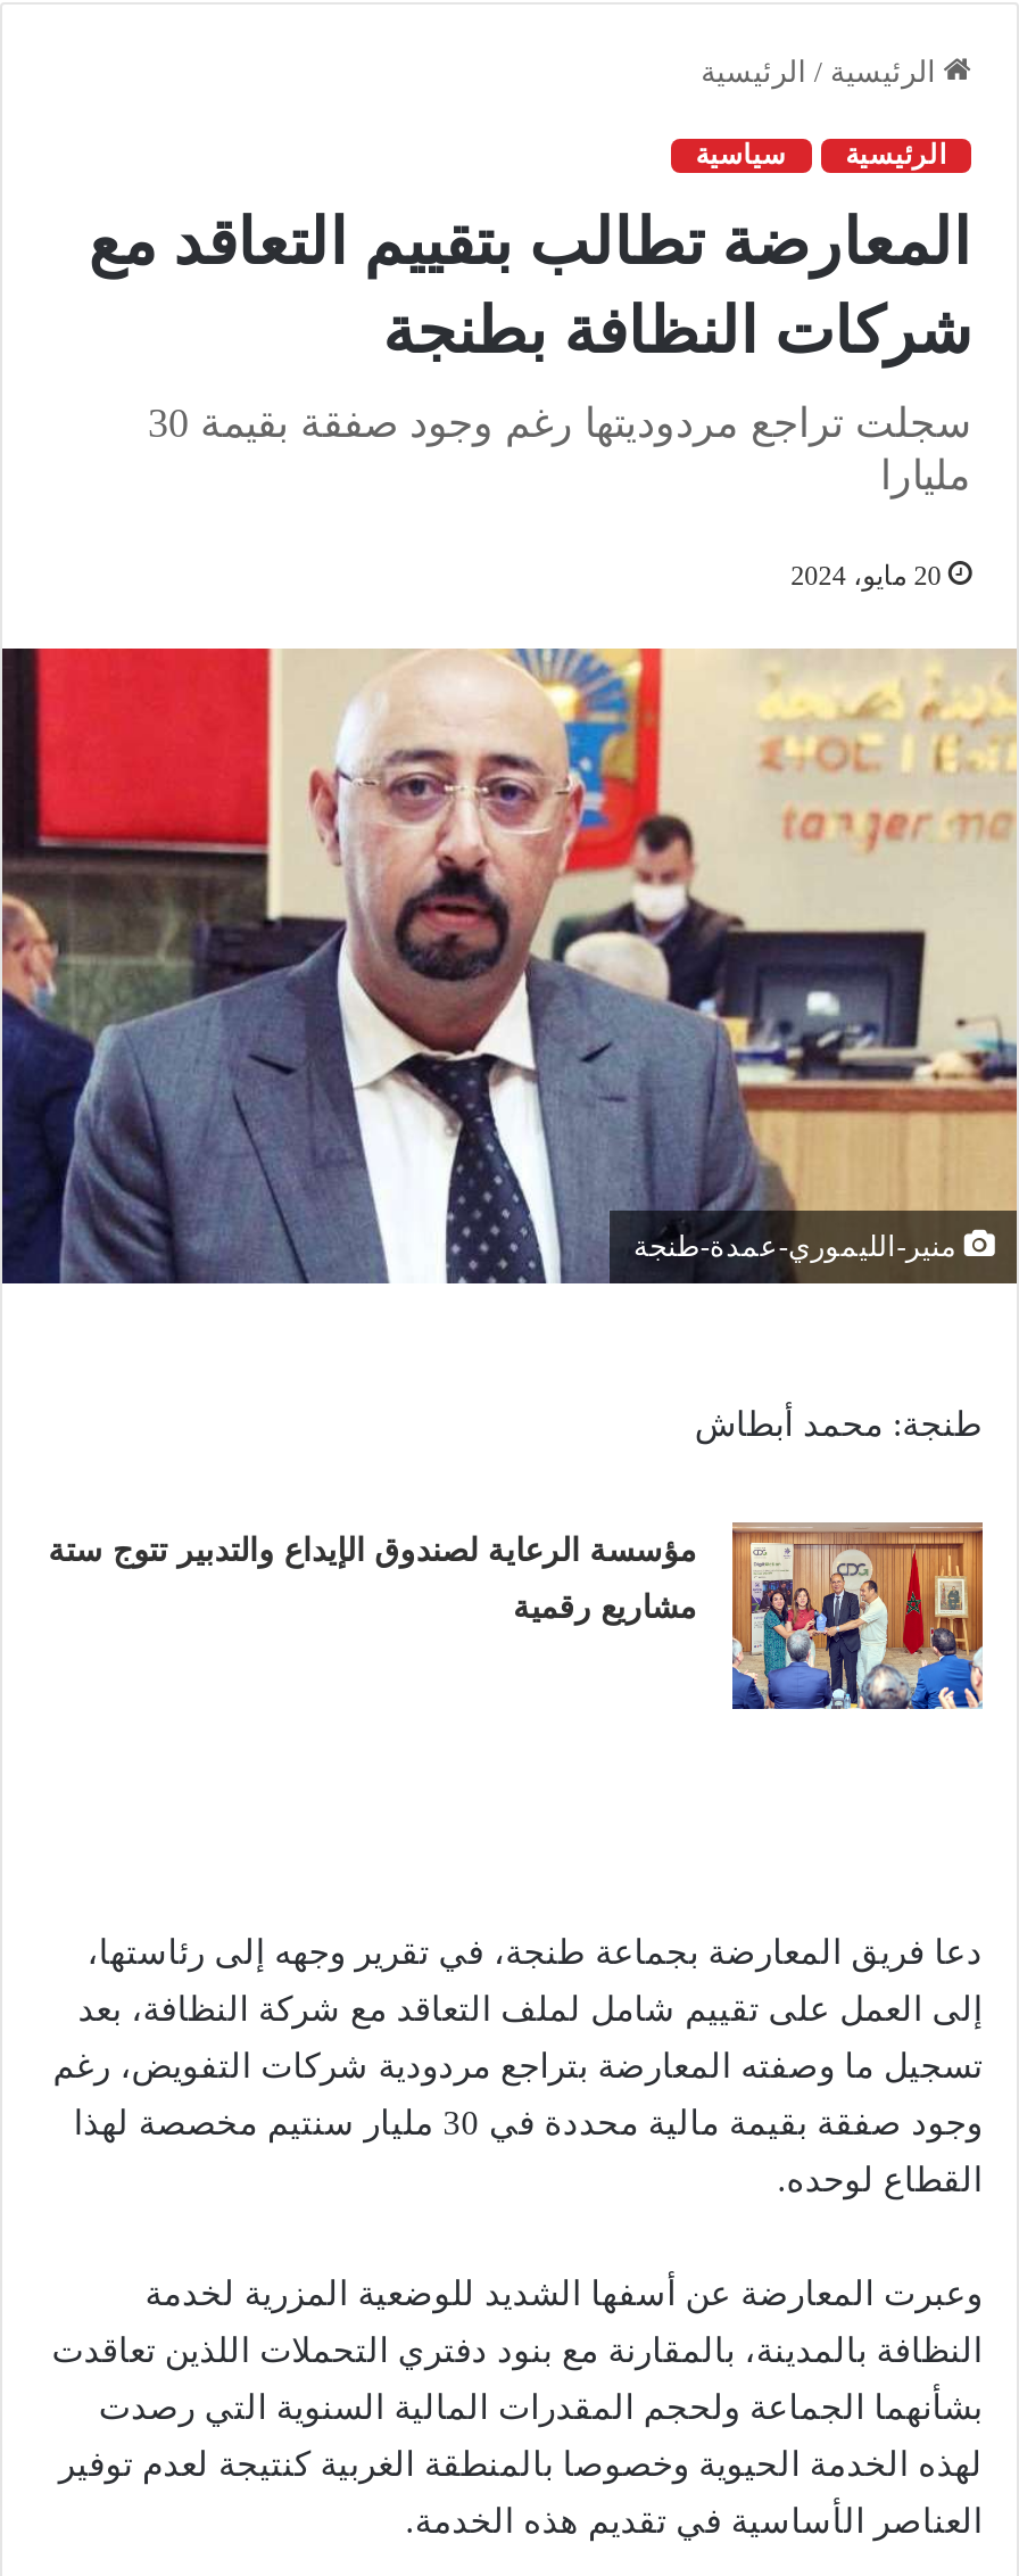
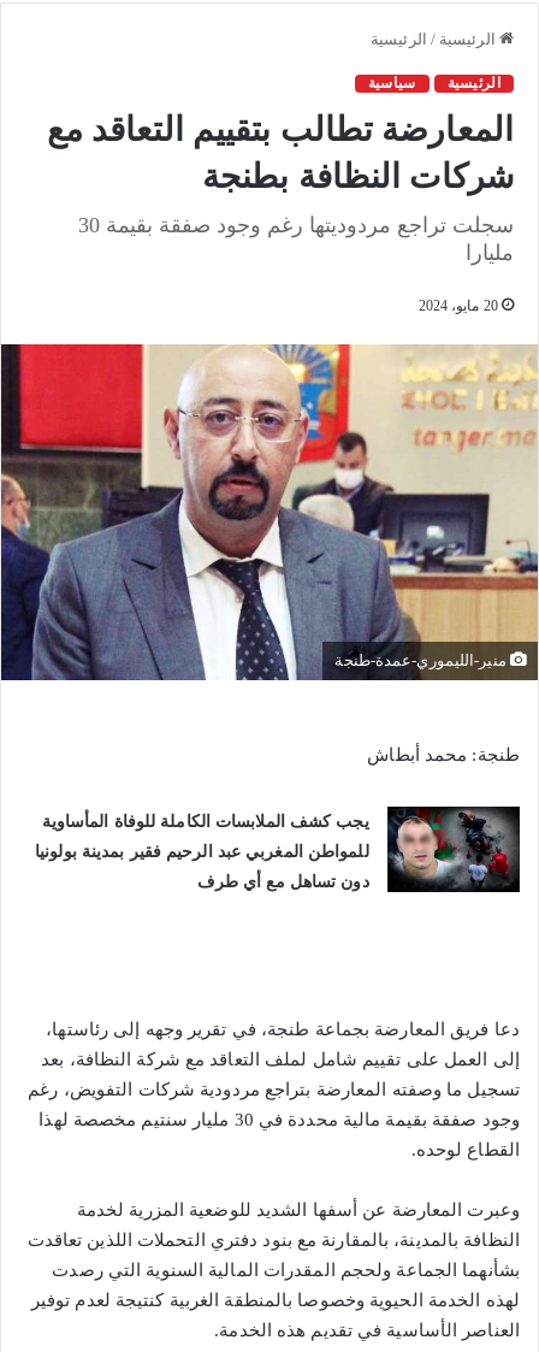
[48,1520,985,1711] [image] | مؤسسة الرعاية لصندوق الإيداع والتدبير تتوج ستة | مشاريع رقمية -> [35,805,521,901] [image] | يجب كشف الملابسات الكاملة للوفاة المأساوية | للمواطن المغربي عبد الرحيم فقير بمدينة بولونيا | دون تساهل مع أي طرف

